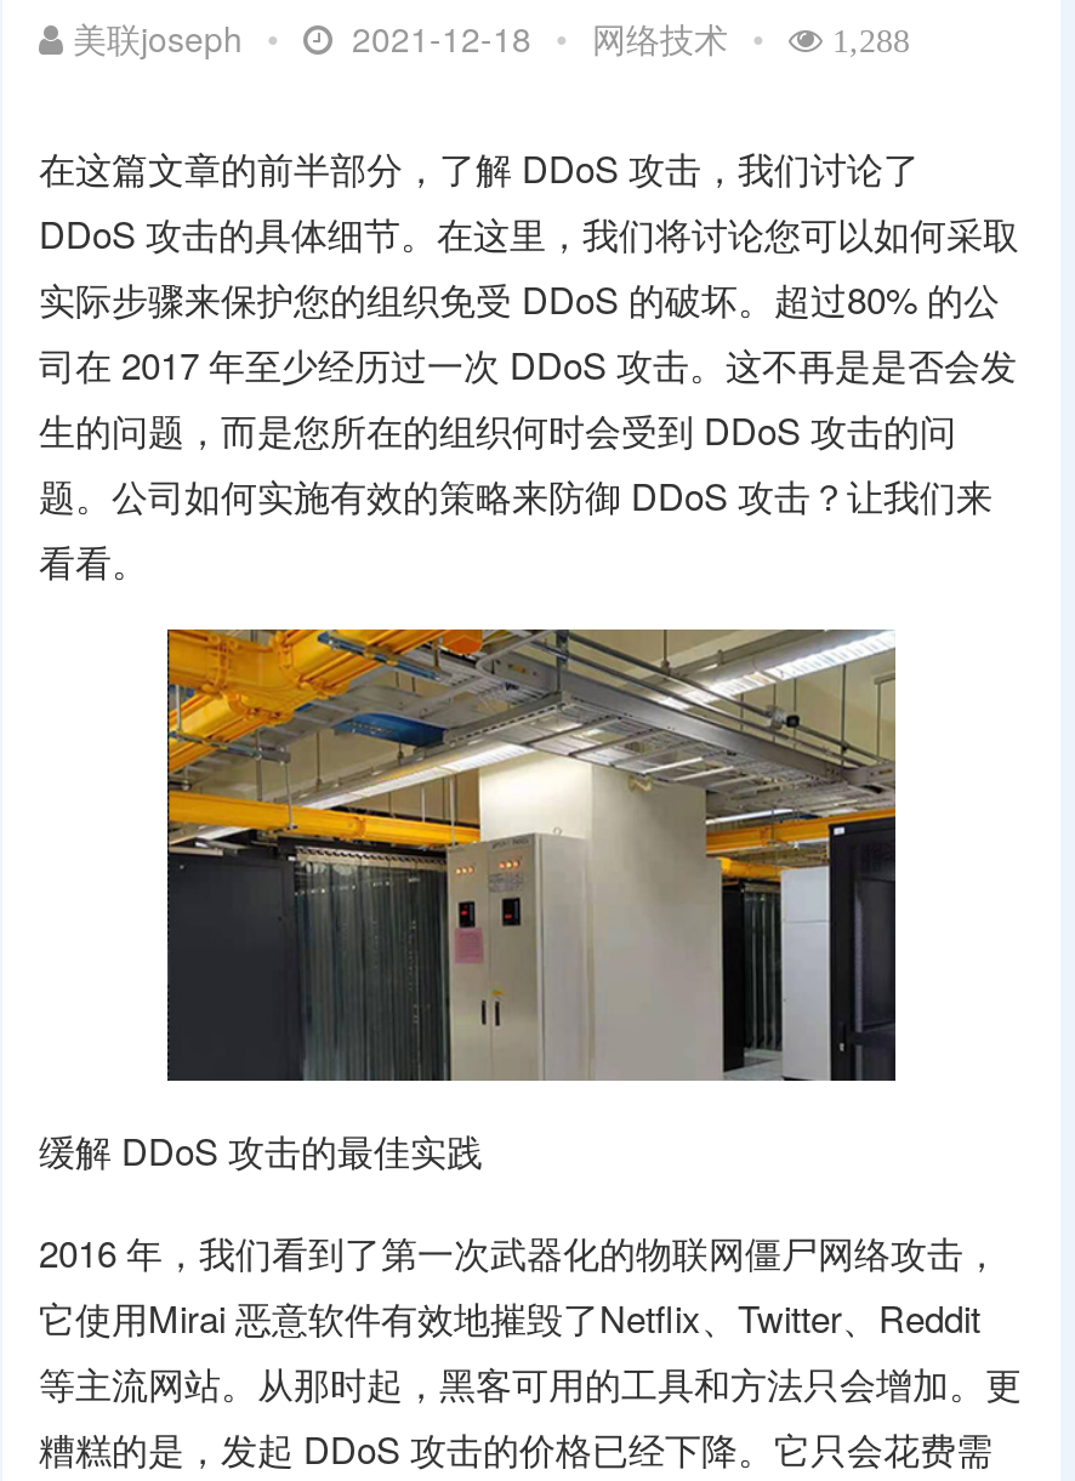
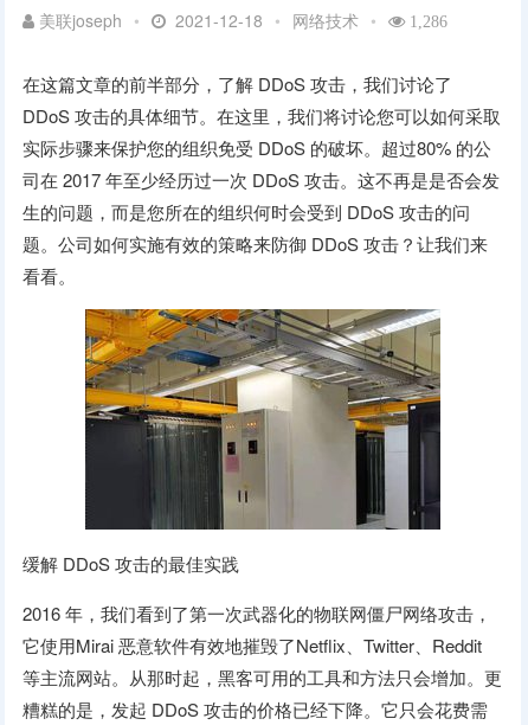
[73,12,910,61] 美联joseph • 2021-12-18 • 网络技术 • 1,288 -> [39,8,447,32] 美联joseph • 2021-12-18 • 网络技术 • 1,286

